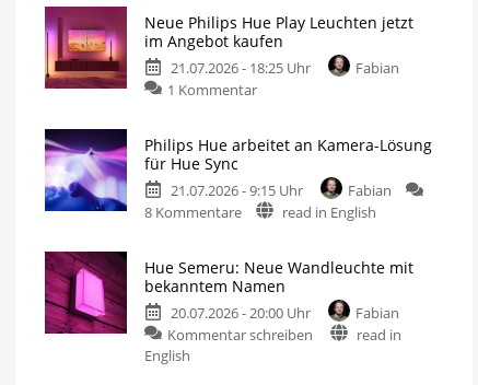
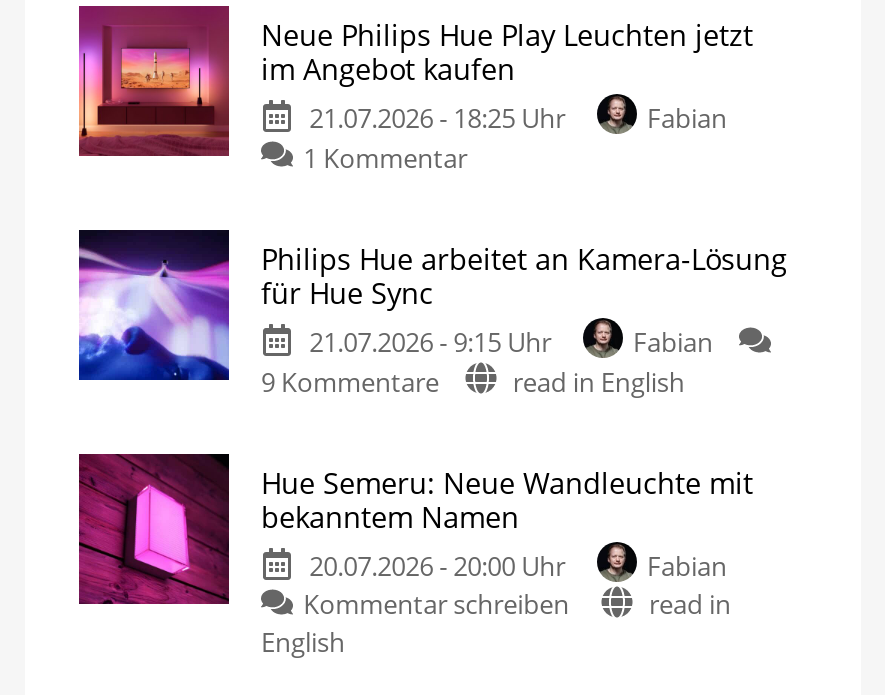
[144,202,242,222] 8 Kommentare -> [261,363,439,399] 9 Kommentare

